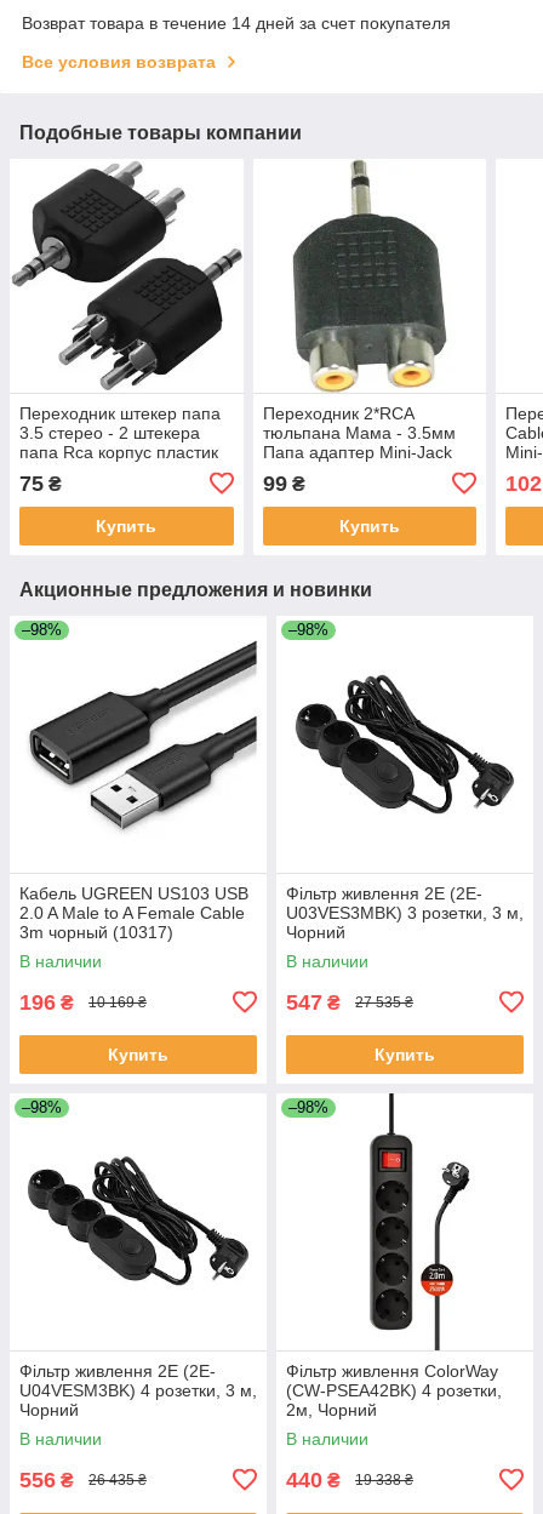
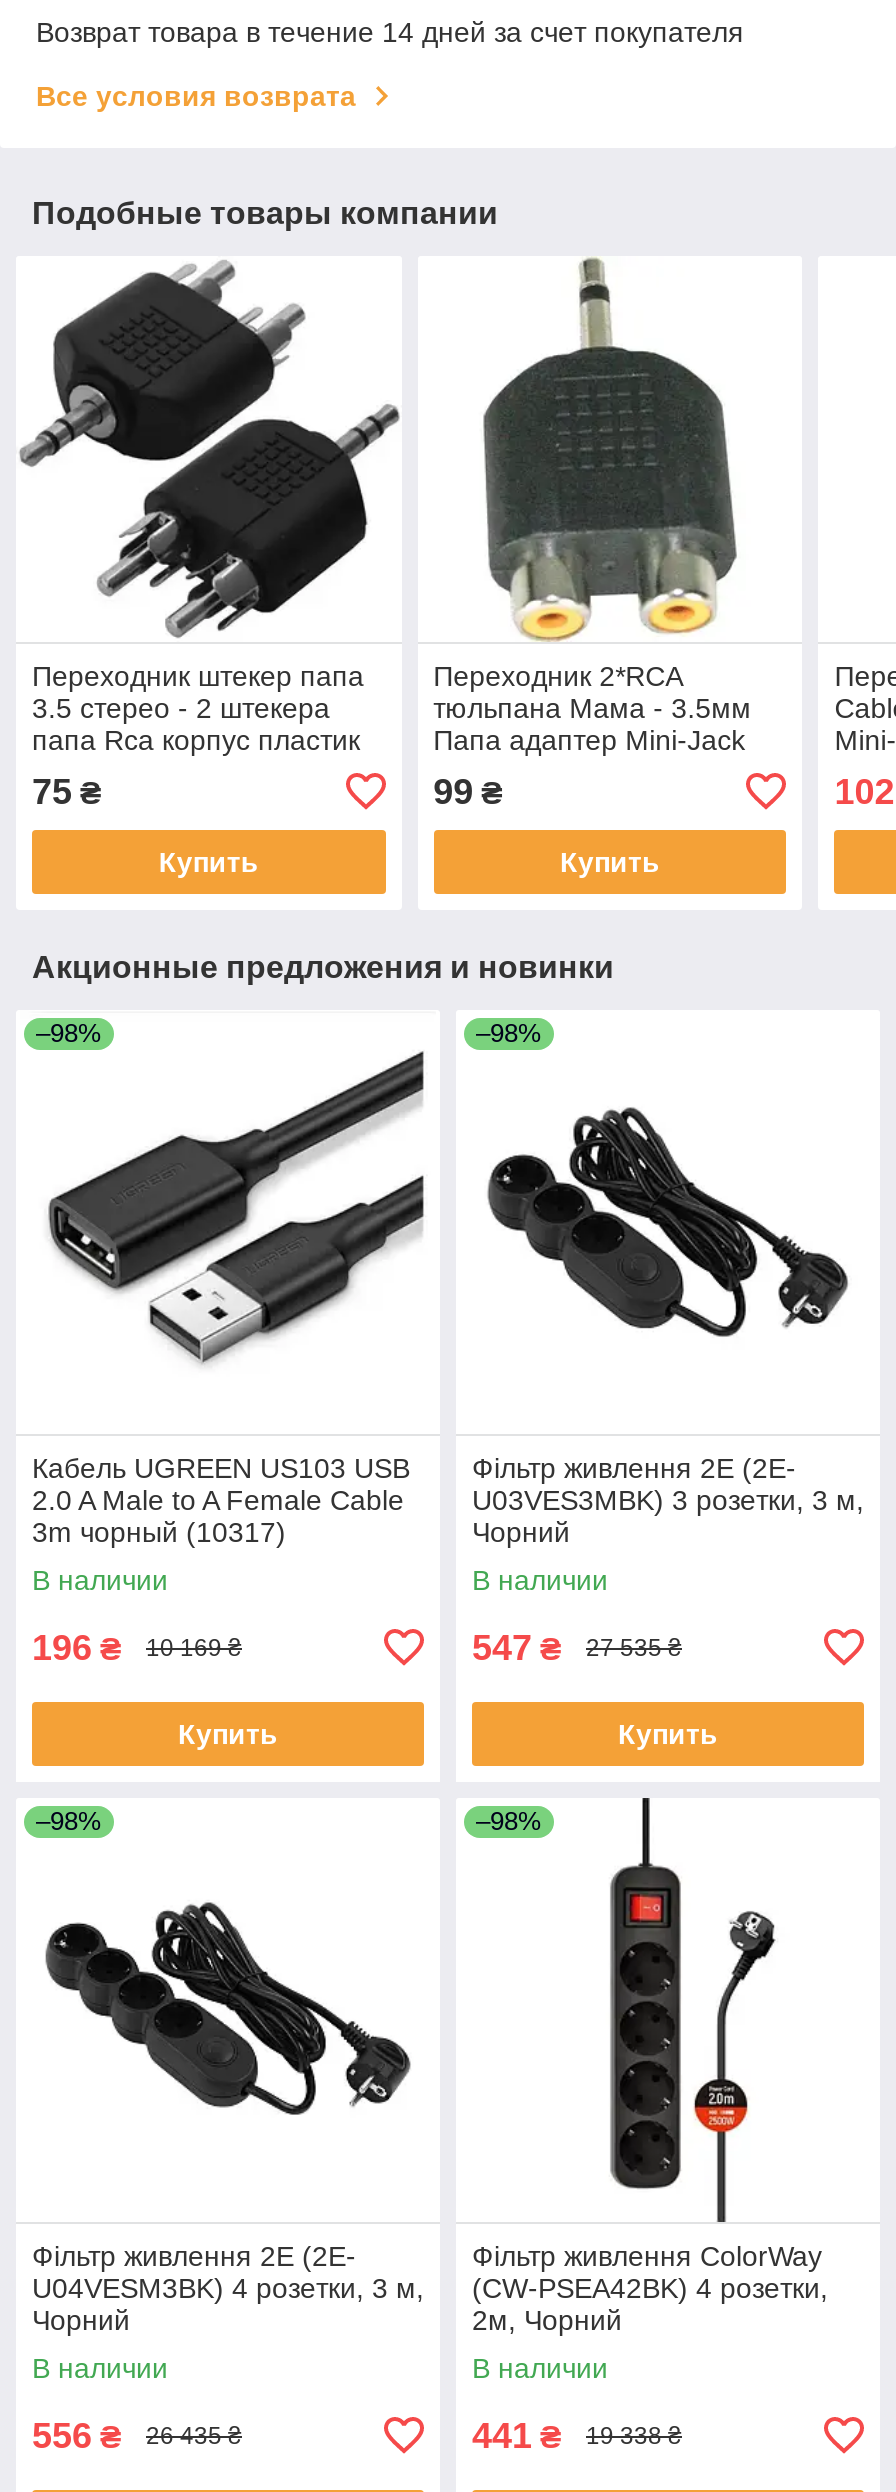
[286,1468,413,1492] 440 ₴ 19 338 ₴ -> [472,2416,682,2456] 441 ₴ 19 338 ₴

